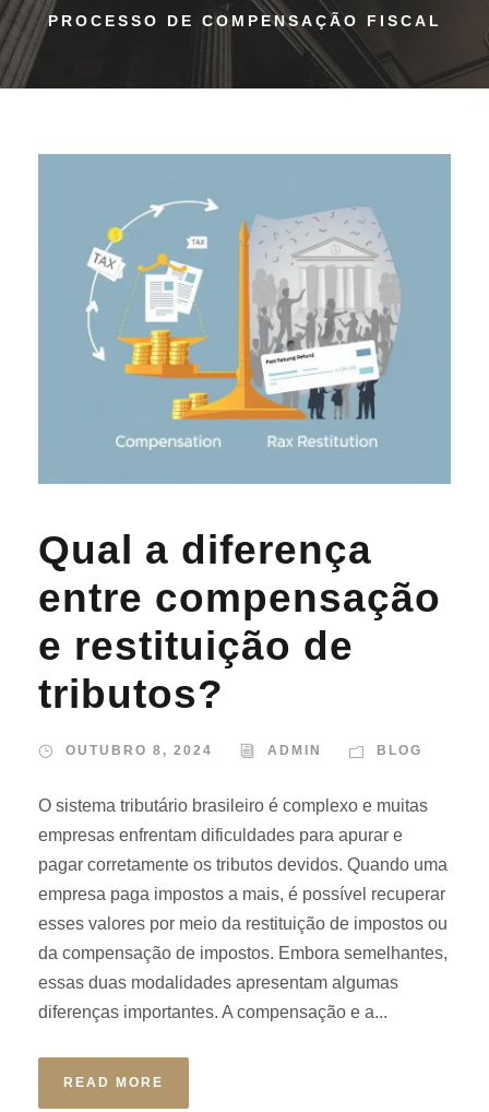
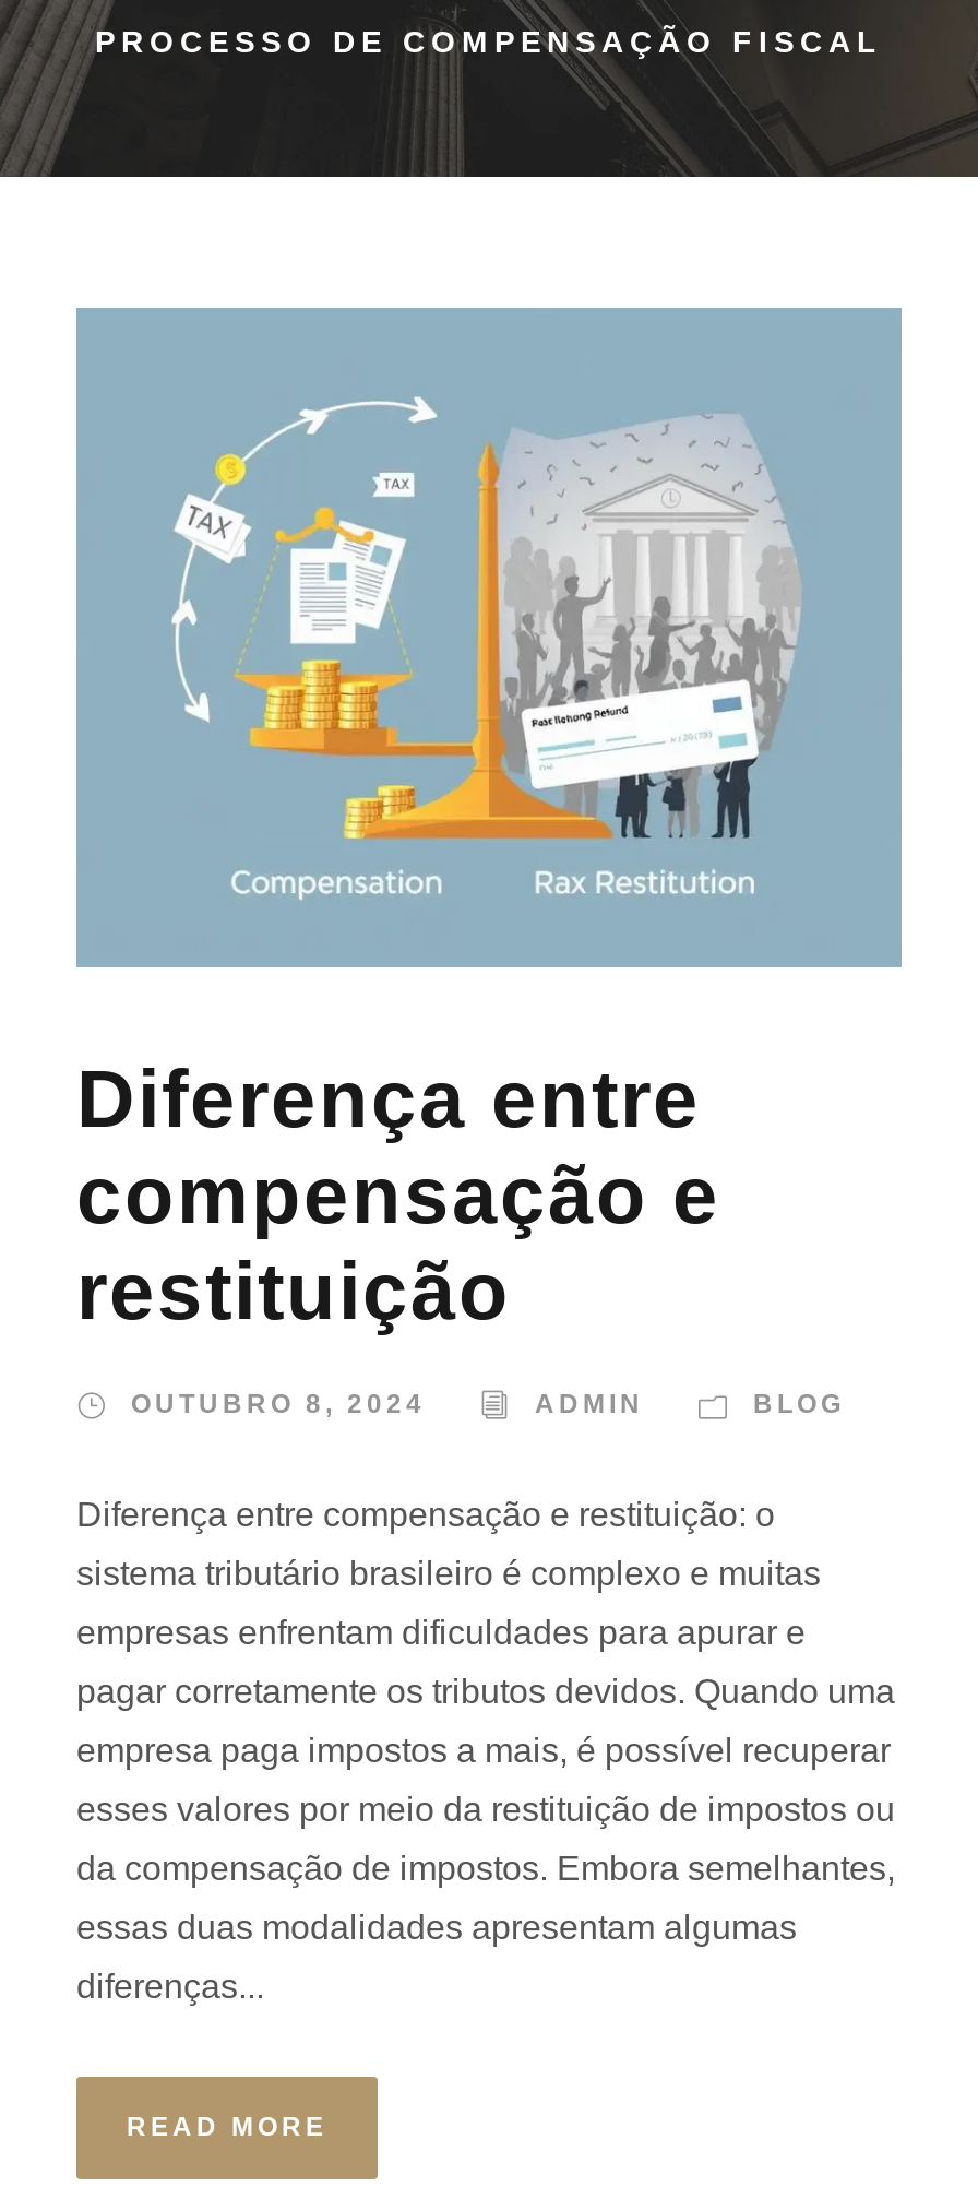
[38,528,441,717] Qual a diferença | entre compensação | e restituição de | tributos? -> [76,1056,720,1337] Diferença entre | compensação e | restituição
moved [65,743,422,759] -> [131,1390,845,1420]: OUTUBRO 8, 2024 | ADMIN | BLOG
[38,797,428,815] O sistema tributário brasileiro é complexo e muitas -> [76,1497,821,1593] Diferença entre compensação e restituição: o | sistema tributário brasileiro é complexo e muitas
[38,1003,387,1022] diferenças importantes. A compensação e a... -> [76,1968,264,2006] diferenças...

